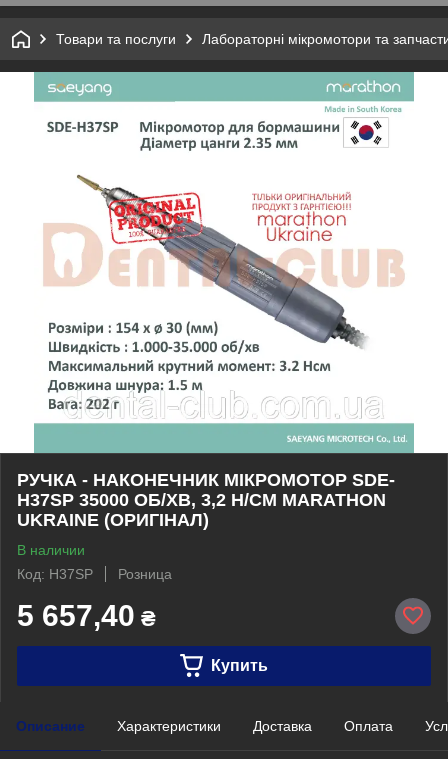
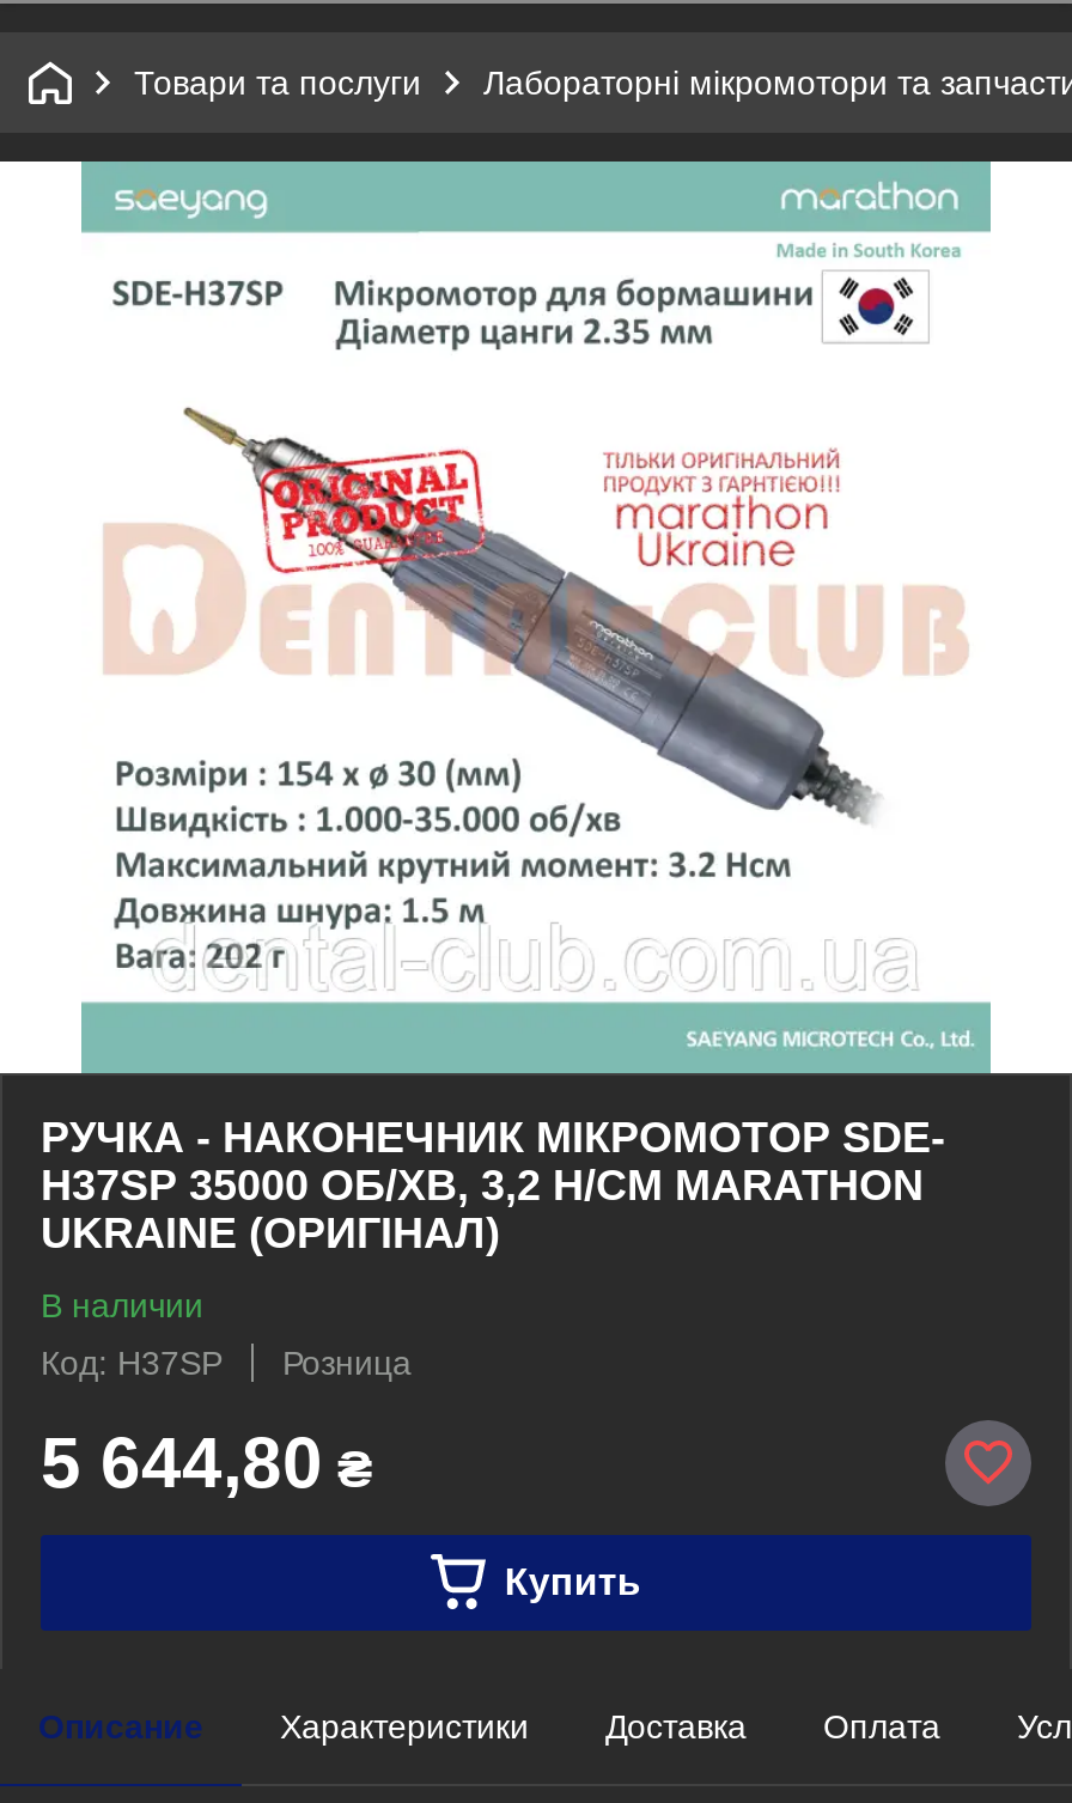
[17,599,156,632] 5 657,40 ₴ -> [41,1422,373,1501] 5 644,80 ₴

